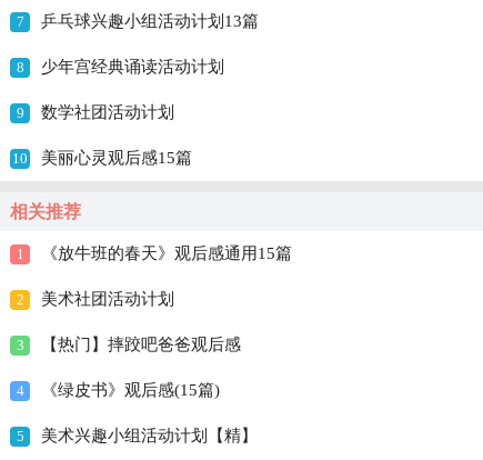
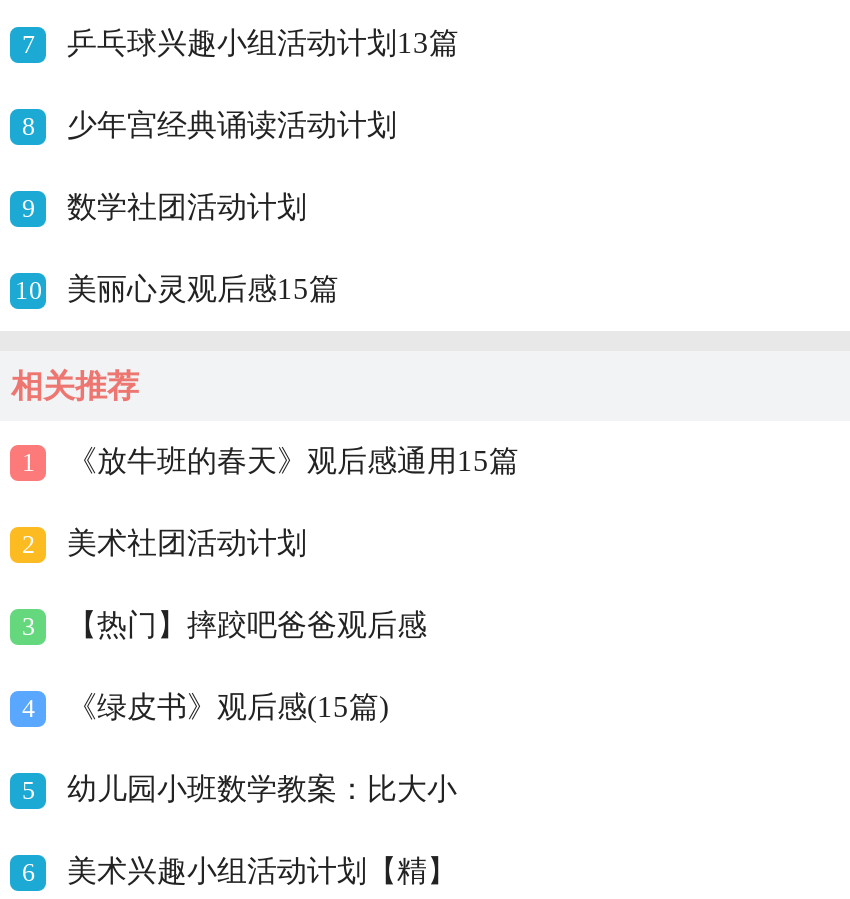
none -> [22,773,457,887] 幼儿园小班数学教案：比大小 | 6

